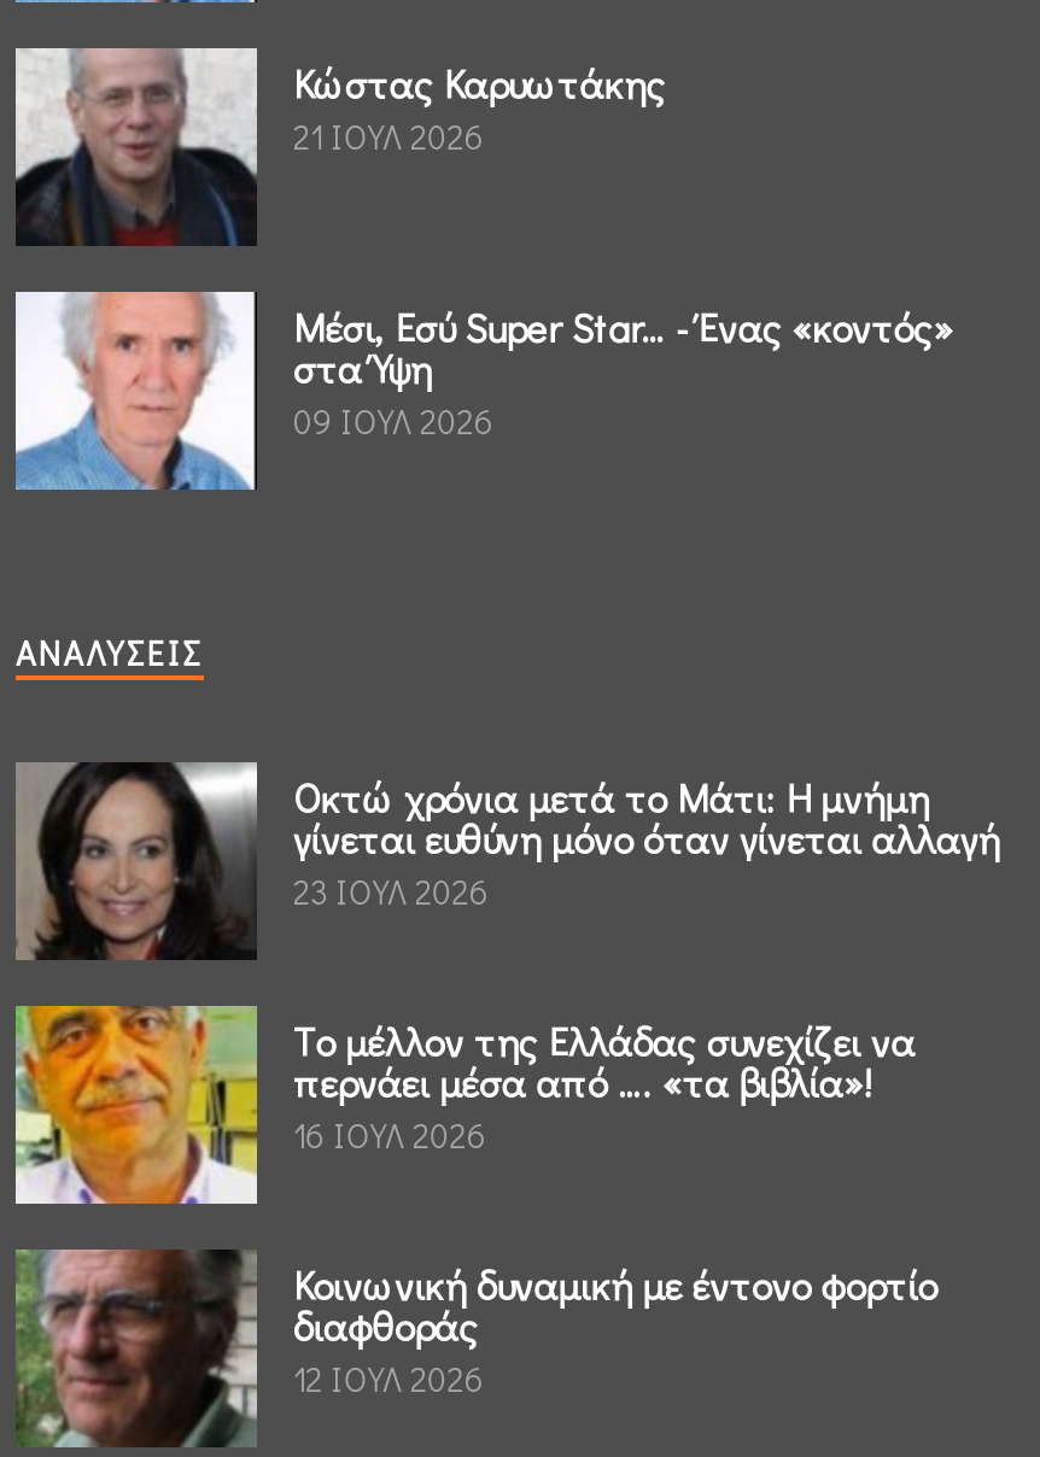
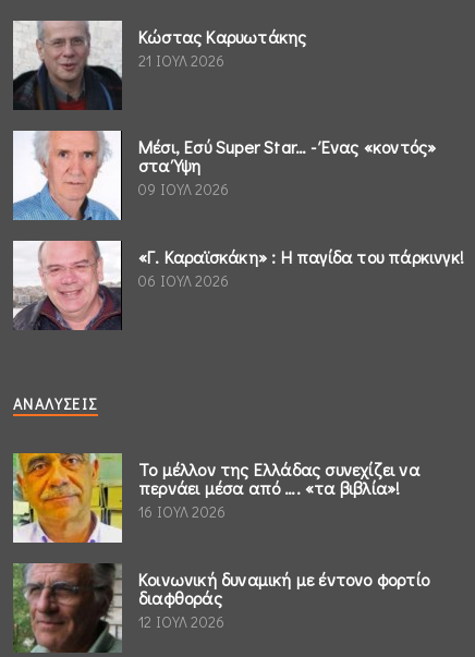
none -> [12,241,464,331] [image] | «Γ. Καραϊσκάκη» : Η παγίδα του πάρκινγκ! | 06 ΙΟΥΛ 2026
moved [16,630,203,675] -> [13,393,98,414]: ΑΝΑΛΎΣΕΙΣ
[16,762,1000,960] [image] | Οκτώ χρόνια μετά το Μάτι: Η μνήμη | γίνεται ευθύνη μόνο όταν γίνεται αλλαγή | 23 ΙΟΥΛ 2026 -> none

